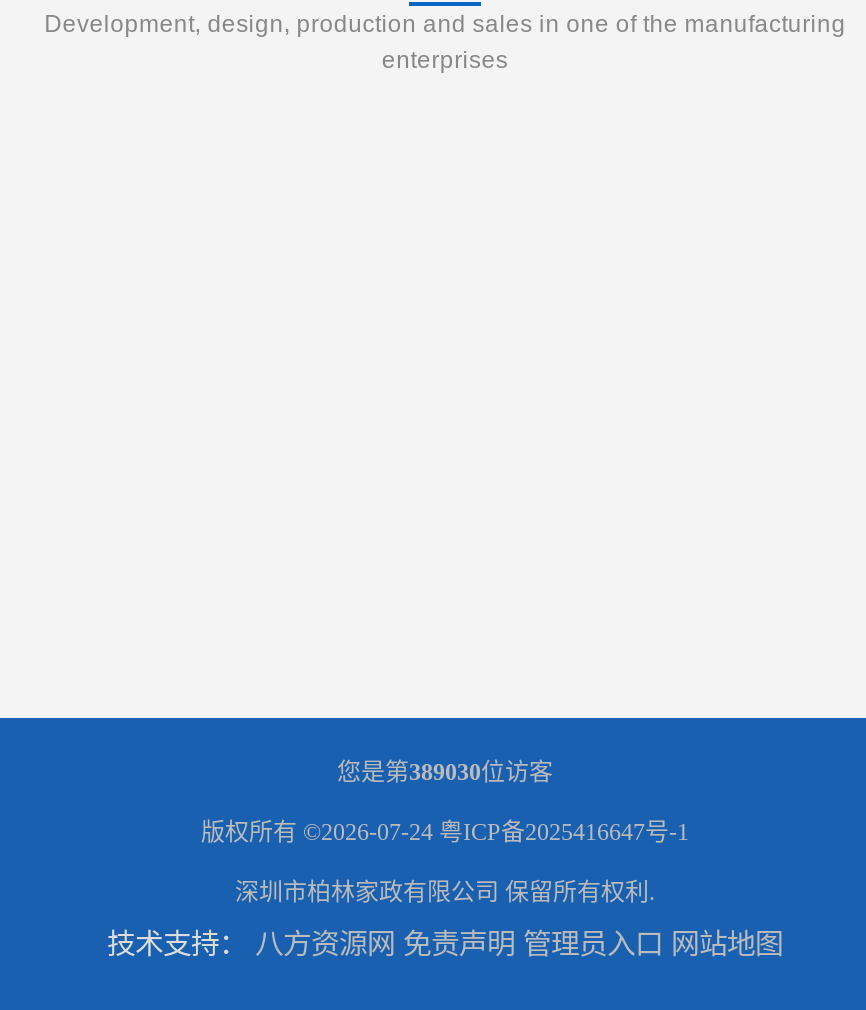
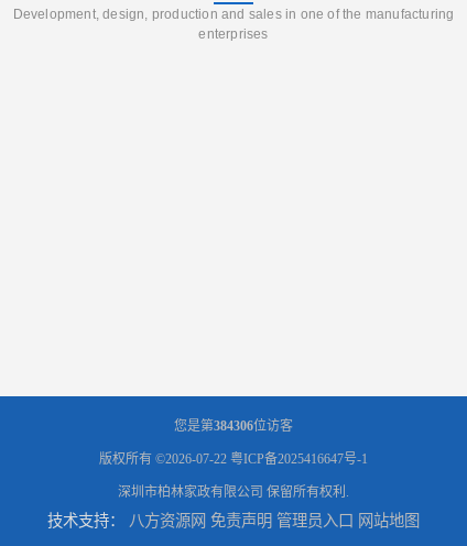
[337,757,553,785] 您是第389030位访客 -> [174,418,293,433] 您是第384306位访客
[201,817,689,845] 版权所有 ©2026-07-24粤ICP备2025416647号-1 -> [99,451,368,466] 版权所有 ©2026-07-22粤ICP备2025416647号-1

